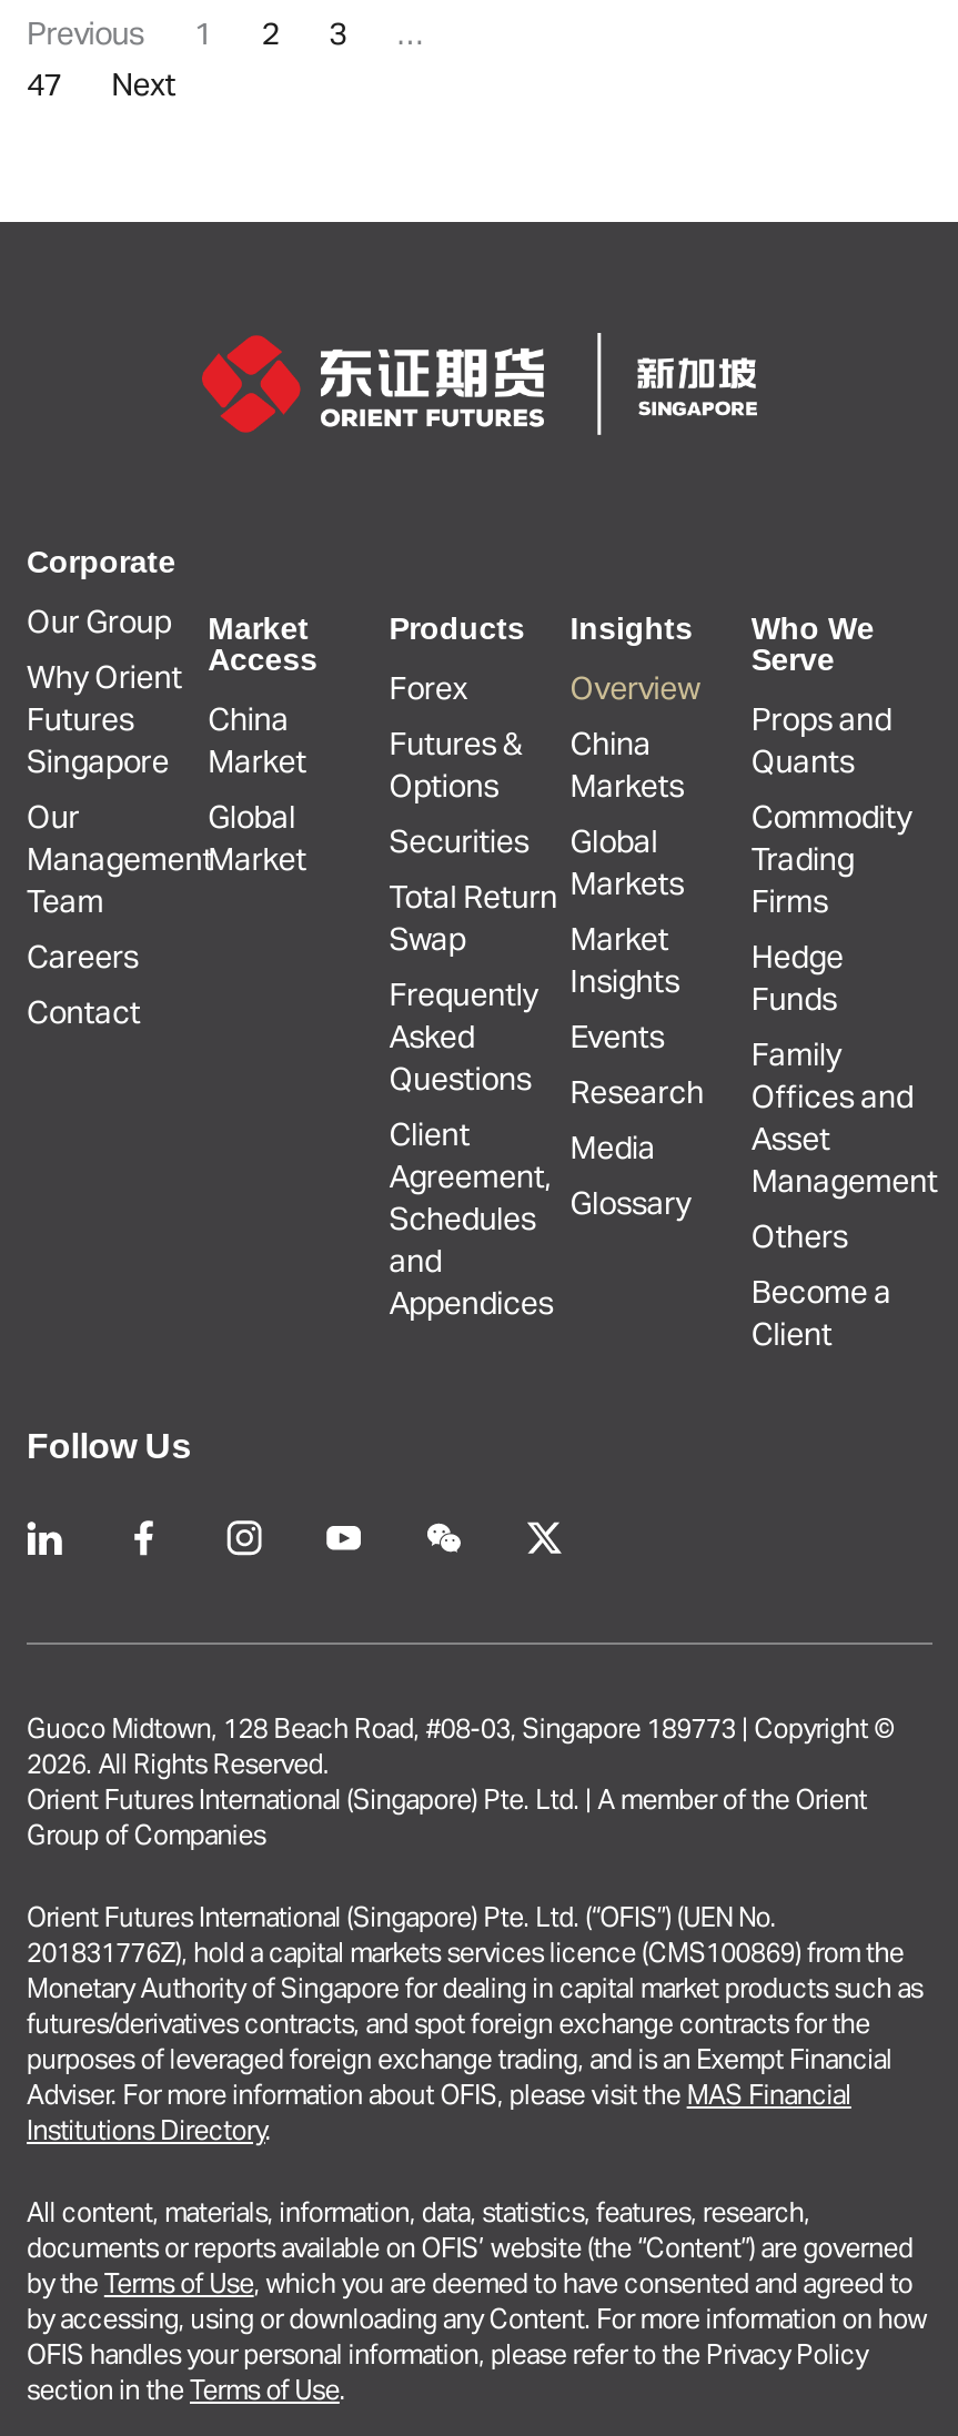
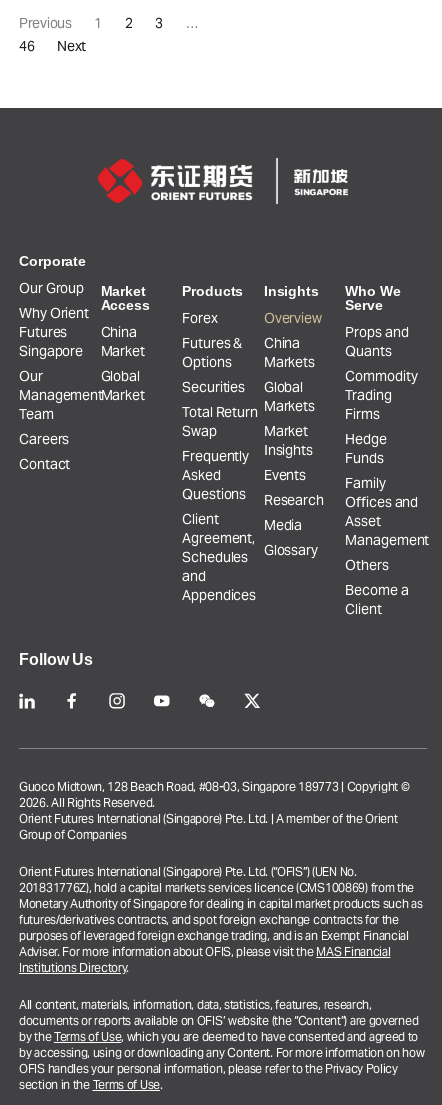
[27,64,175,104] 47 Next -> [19,37,86,55] 46 Next

